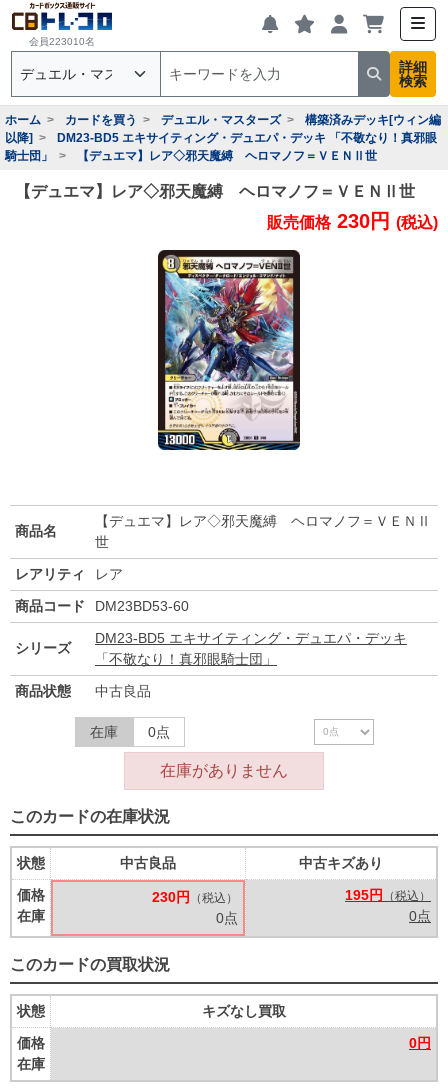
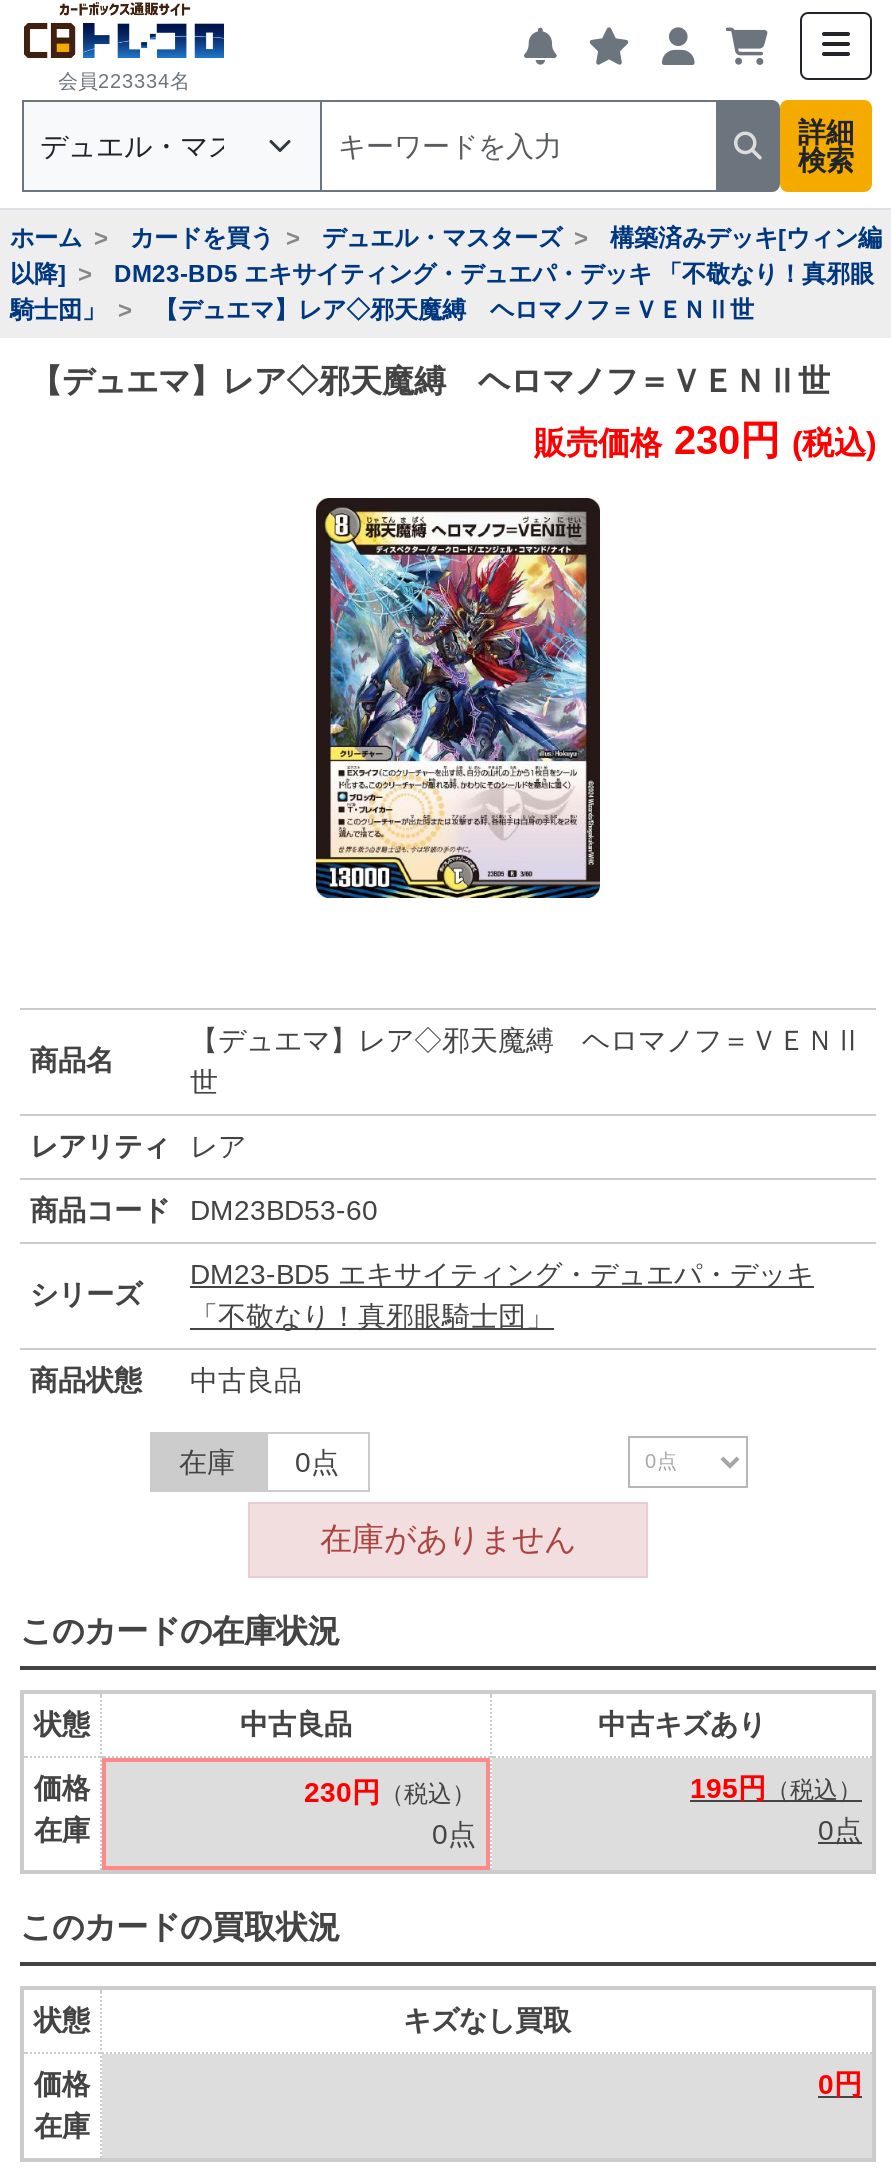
[29,36,95,47] 会員223010名 -> [58,70,190,92] 会員223334名

